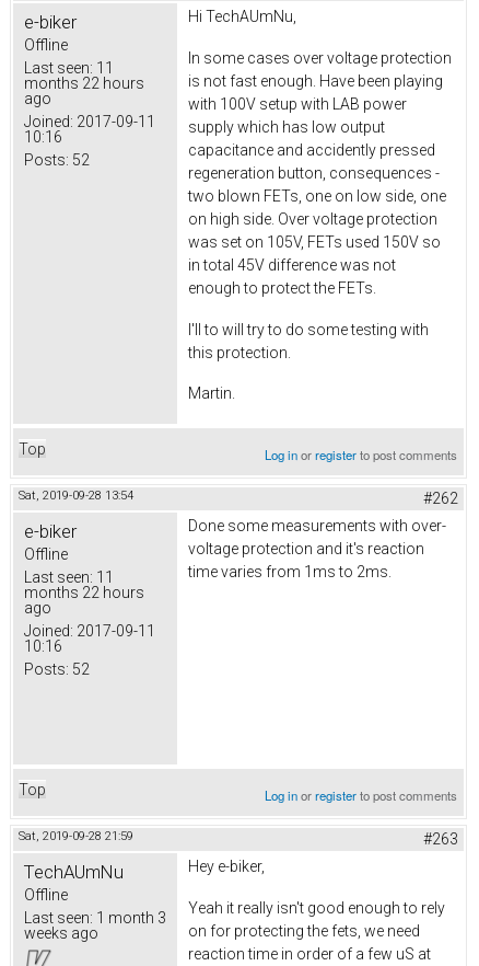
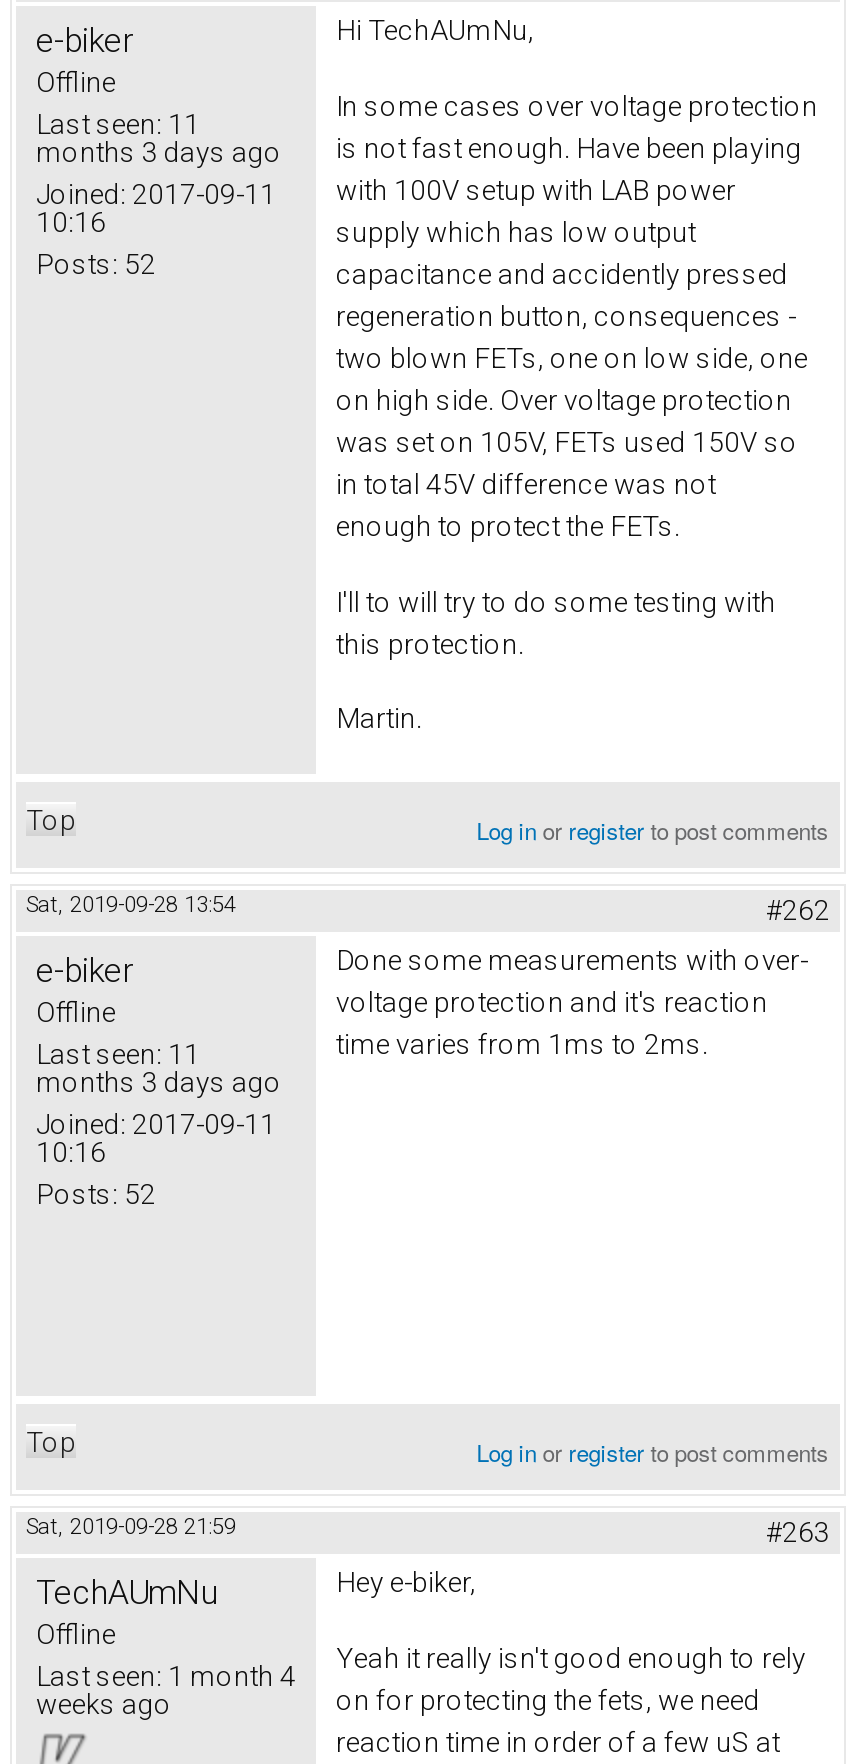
[24,74,144,107] months 22 hours | ago -> [36,136,282,168] months 3 days ago
[24,584,144,617] months 22 hours | ago -> [36,1066,282,1098] months 3 days ago
[24,909,166,927] Last seen: 1 month 3 -> [36,1660,296,1692] Last seen: 1 month 4

